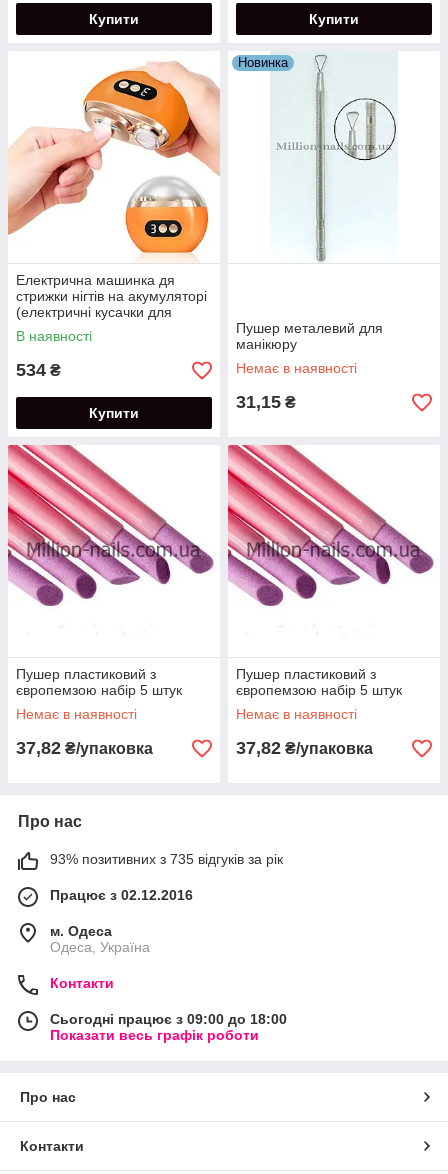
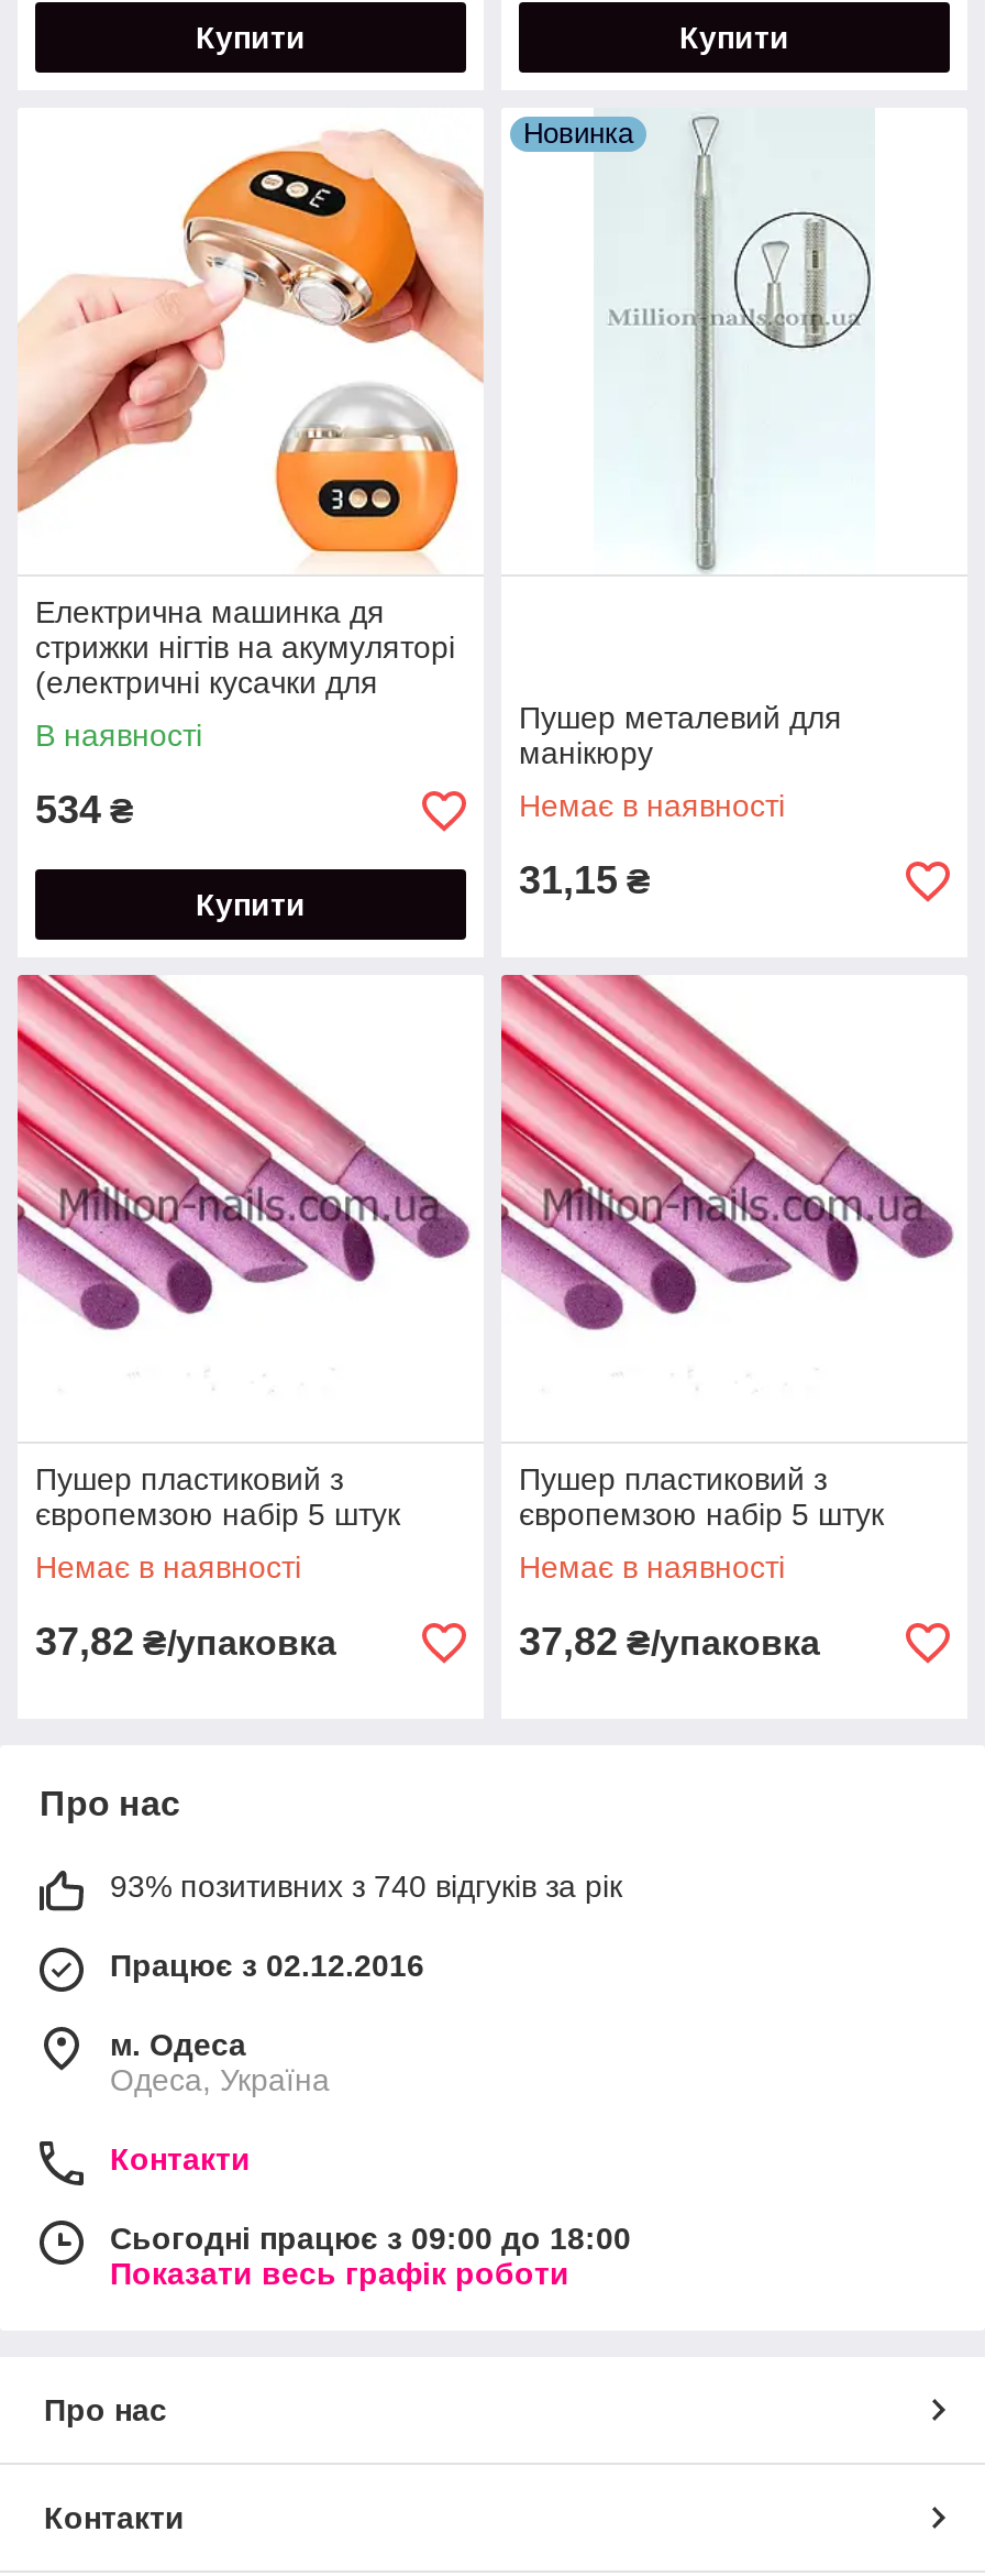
[50,851,283,867] 93% позитивних з 735 відгуків за рік -> [110,1868,622,1904] 93% позитивних з 740 відгуків за рік

